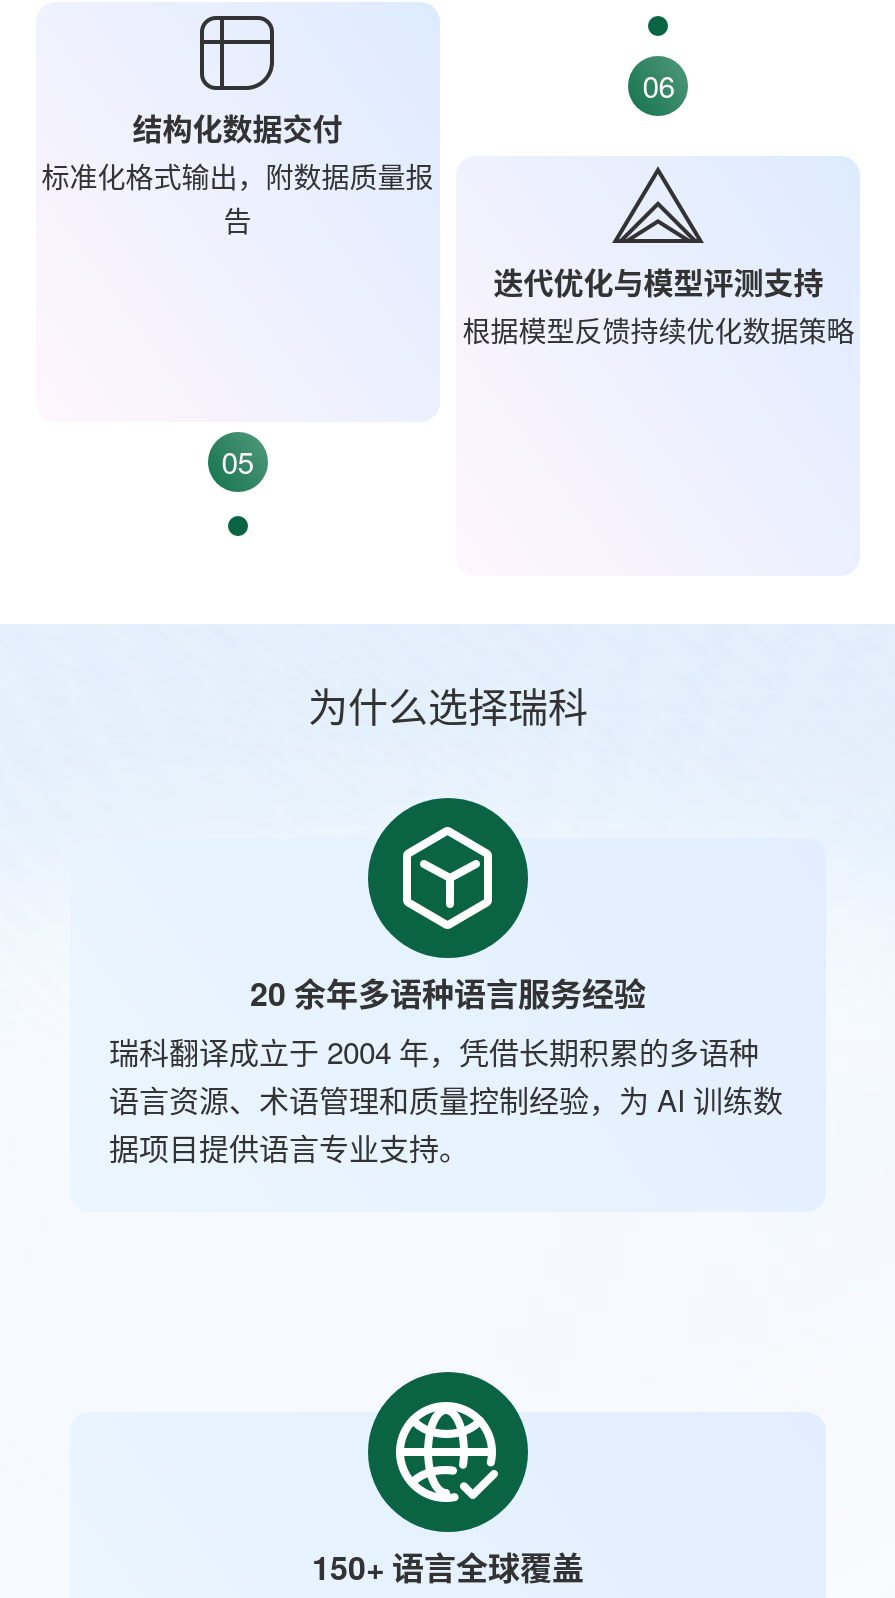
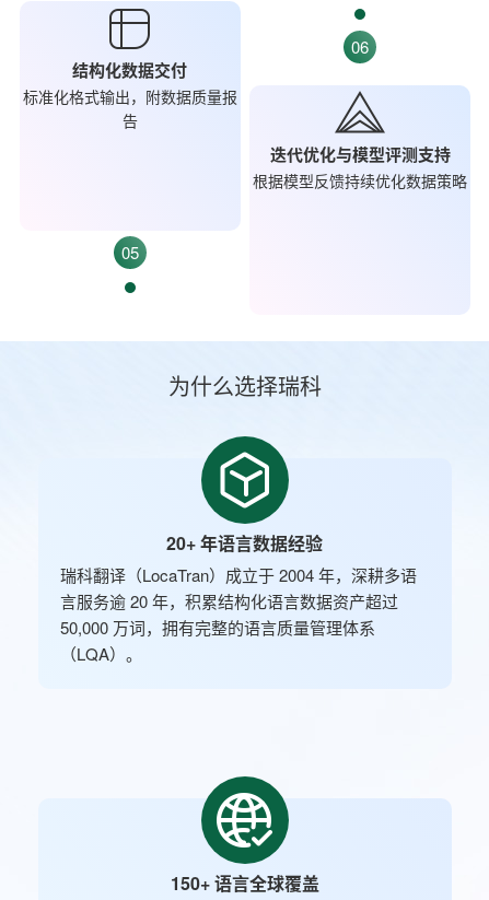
[109,970,783,1168] 20 余年多语种语言服务经验 | 瑞科翻译成立于 2004 年，凭借长期积累的多语种 | 语言资源、术语管理和质量控制经验，为 AI 训练数 | 据项目提供语言专业支持。 -> [60,530,416,665] 20+ 年语言数据经验 | 瑞科翻译（LocaTran）成立于 2004 年，深耕多语 | 言服务逾 20 年，积累结构化语言数据资产超过 | 50,000 万词，拥有完整的语言质量管理体系 | （LQA）。

